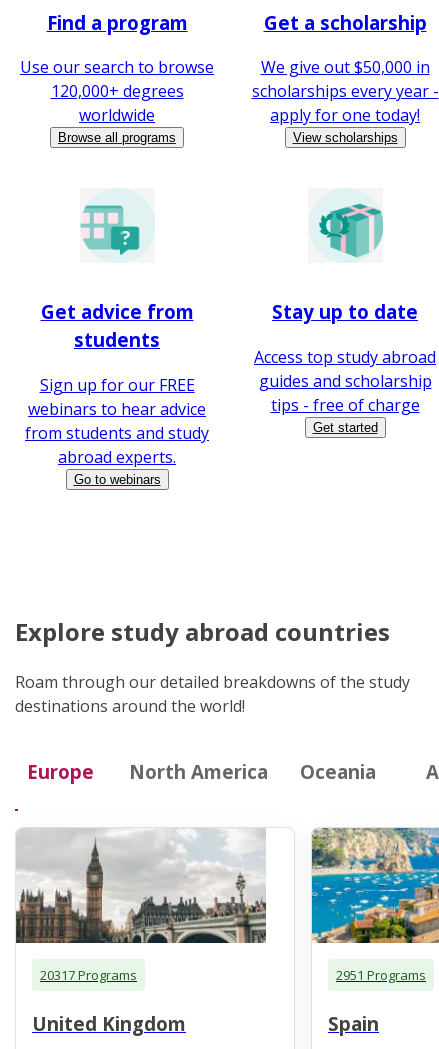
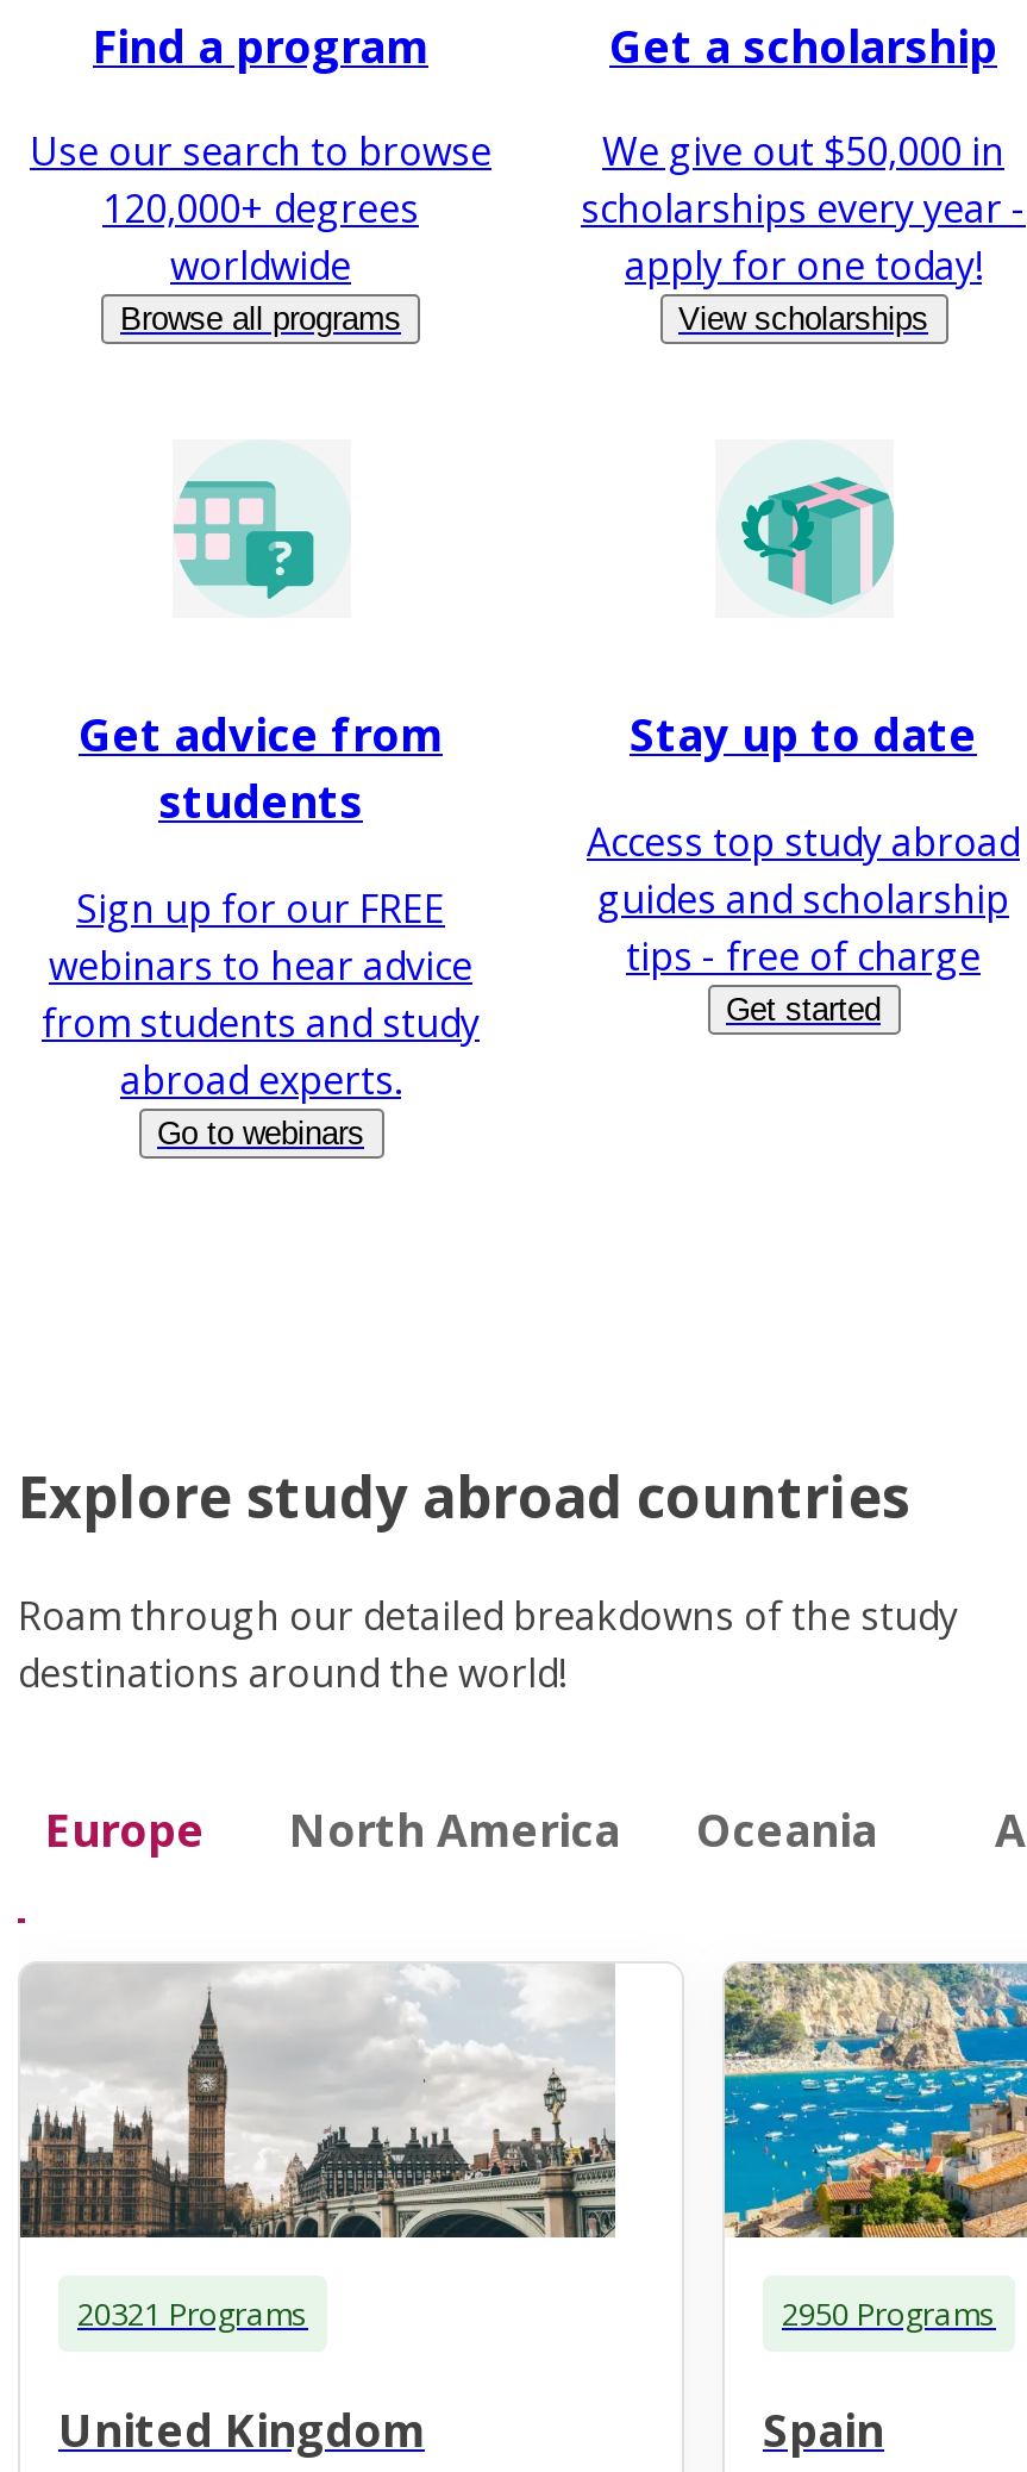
[40,966,137,984] 20317 Programs -> [77,2291,308,2334] 20321 Programs
[336,966,426,984] 2951 Programs -> [782,2291,996,2334] 2950 Programs

